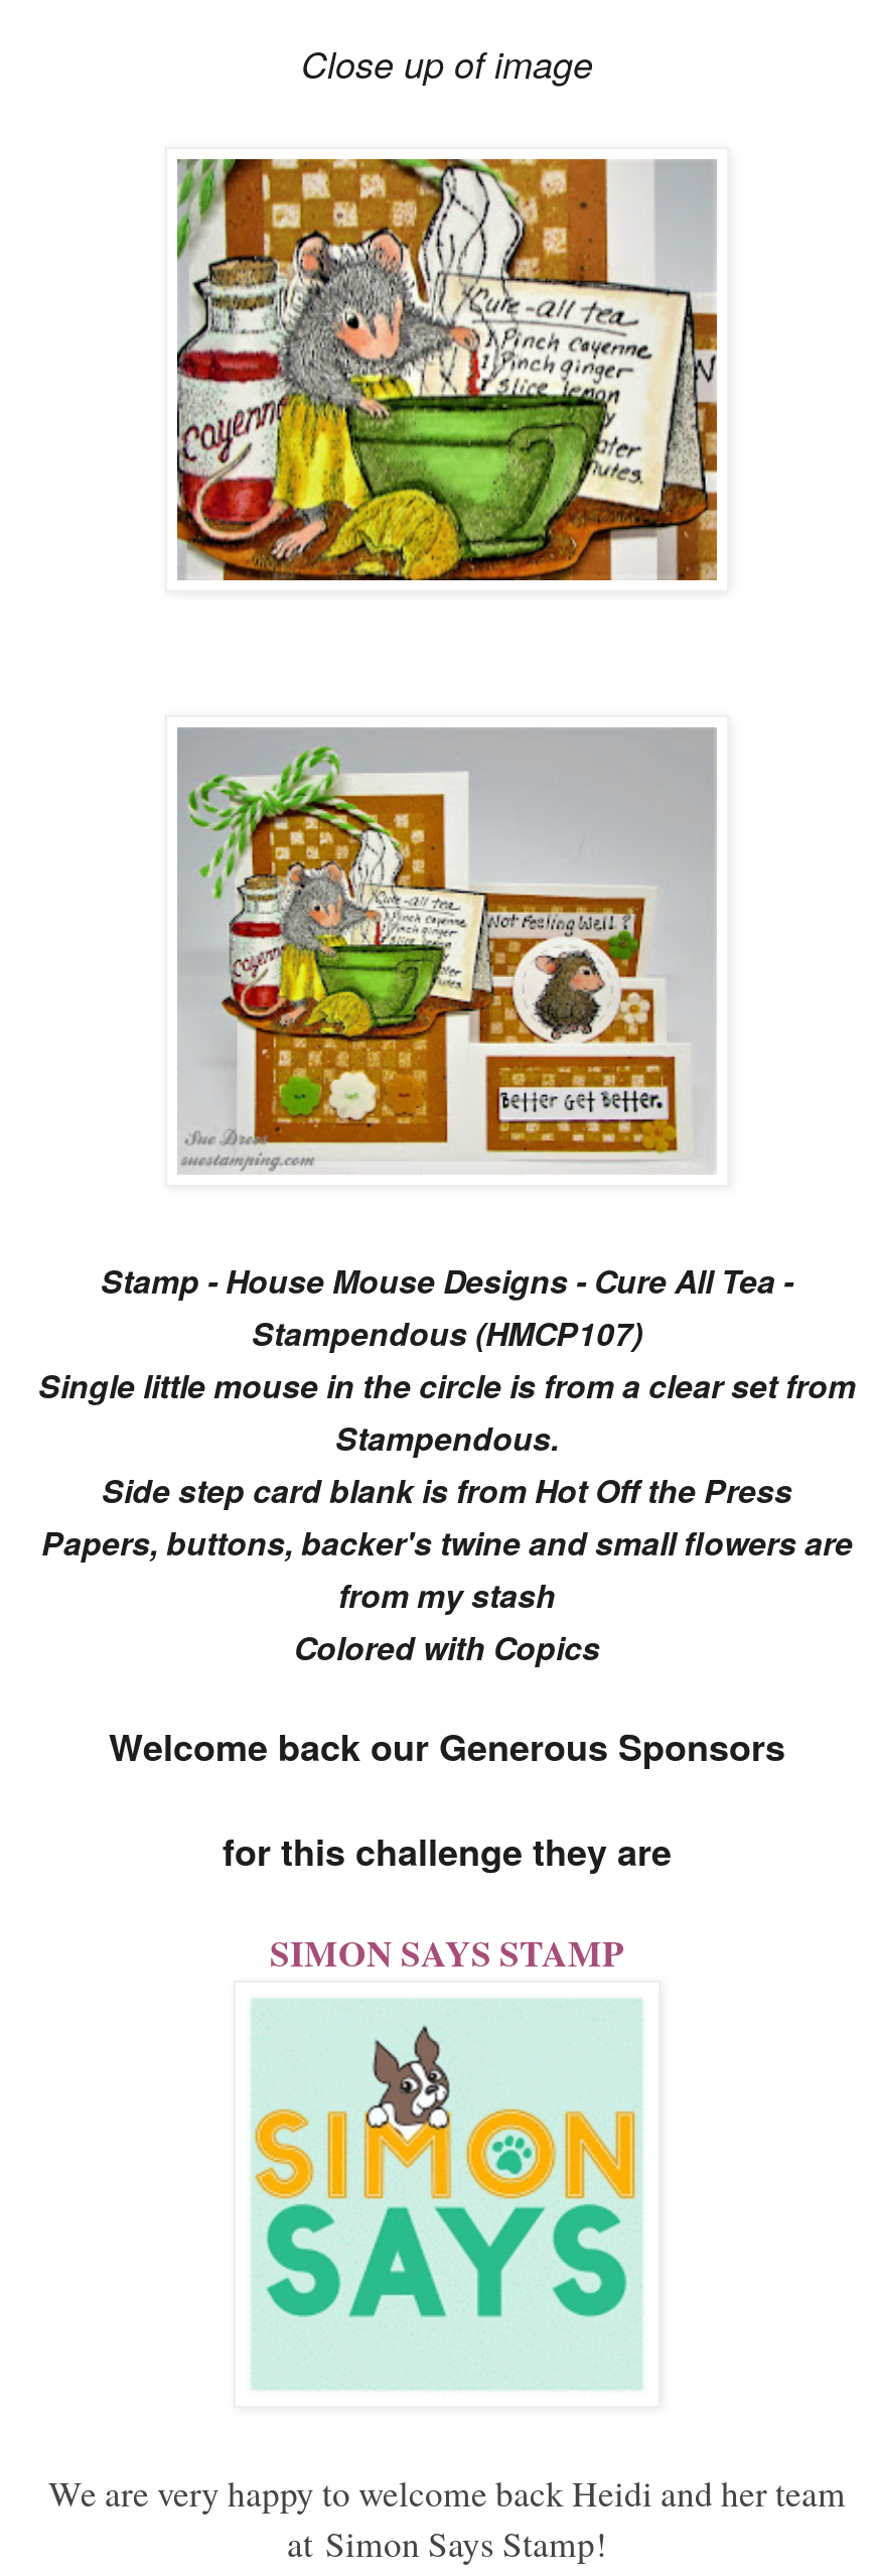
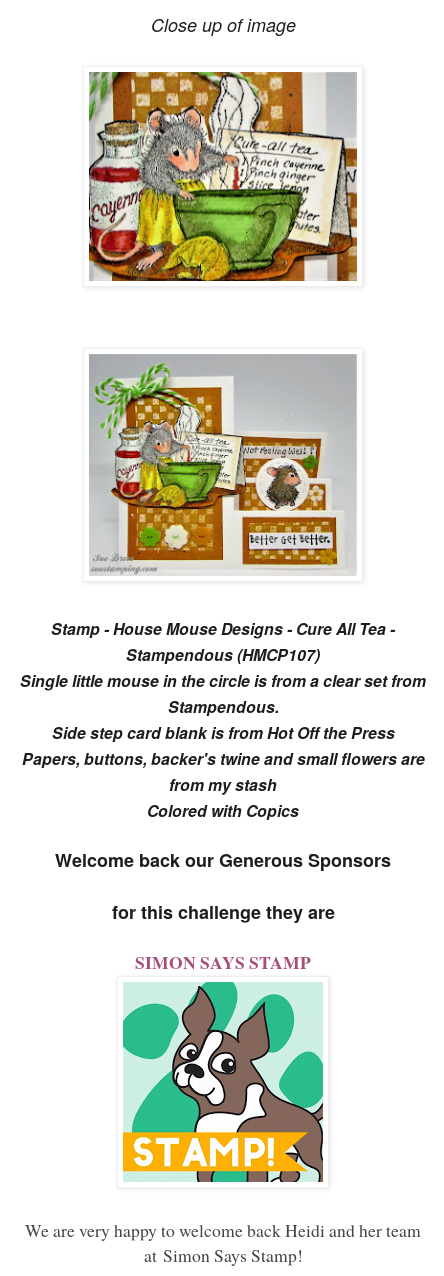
[246,1993,648,2396] [image] -> [122,981,324,1183] [image]

